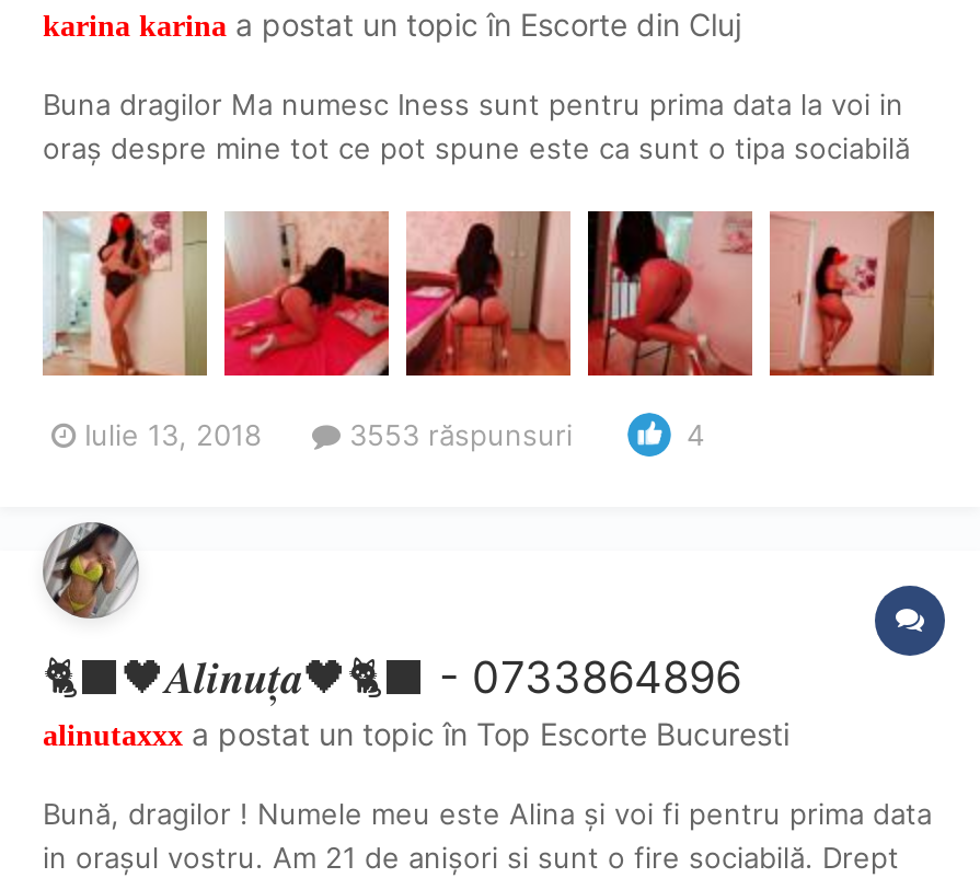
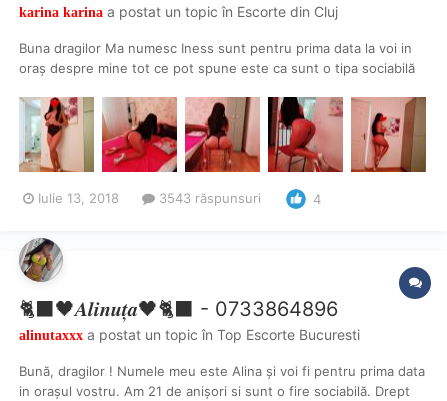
[341,417,573,452] 3553 răspunsuri -> [155,190,261,206] 3543 răspunsuri

